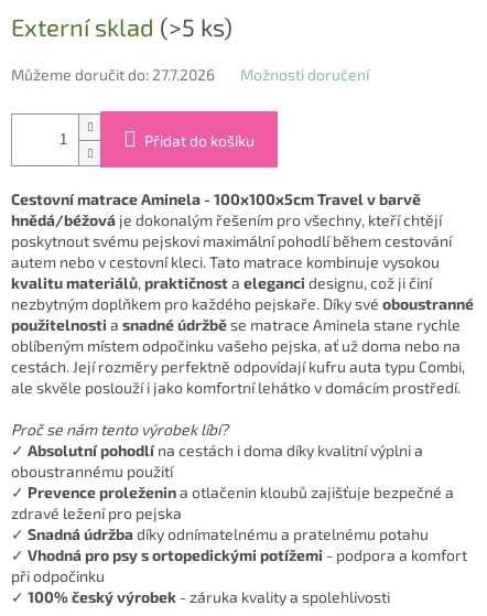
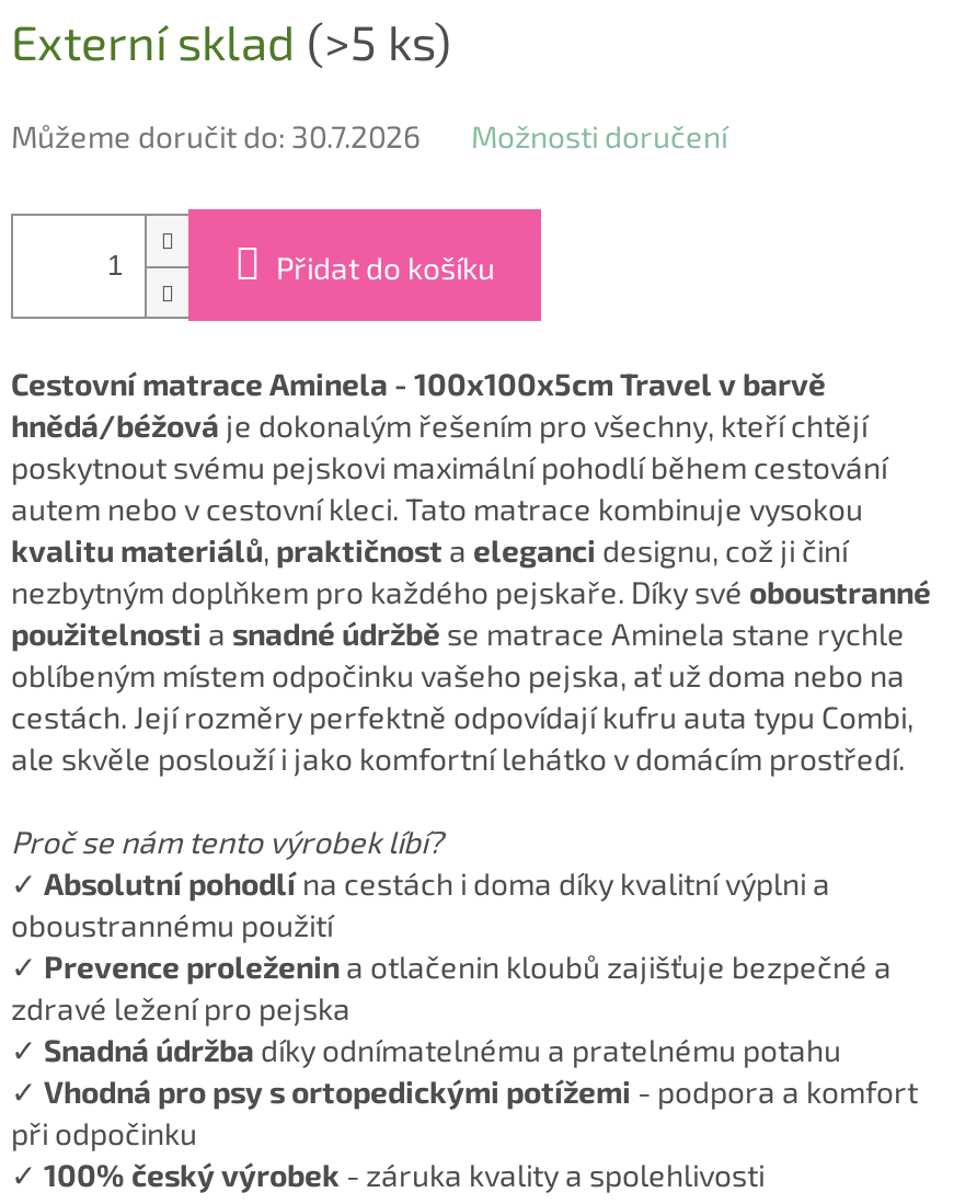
[11,65,215,84] Můžeme doručit do: 27.7.2026 -> [11,118,421,155] Můžeme doručit do: 30.7.2026

